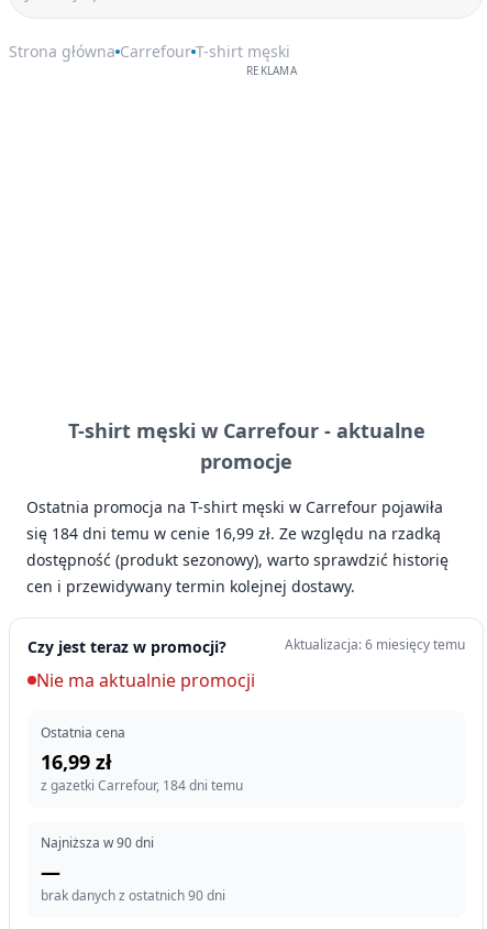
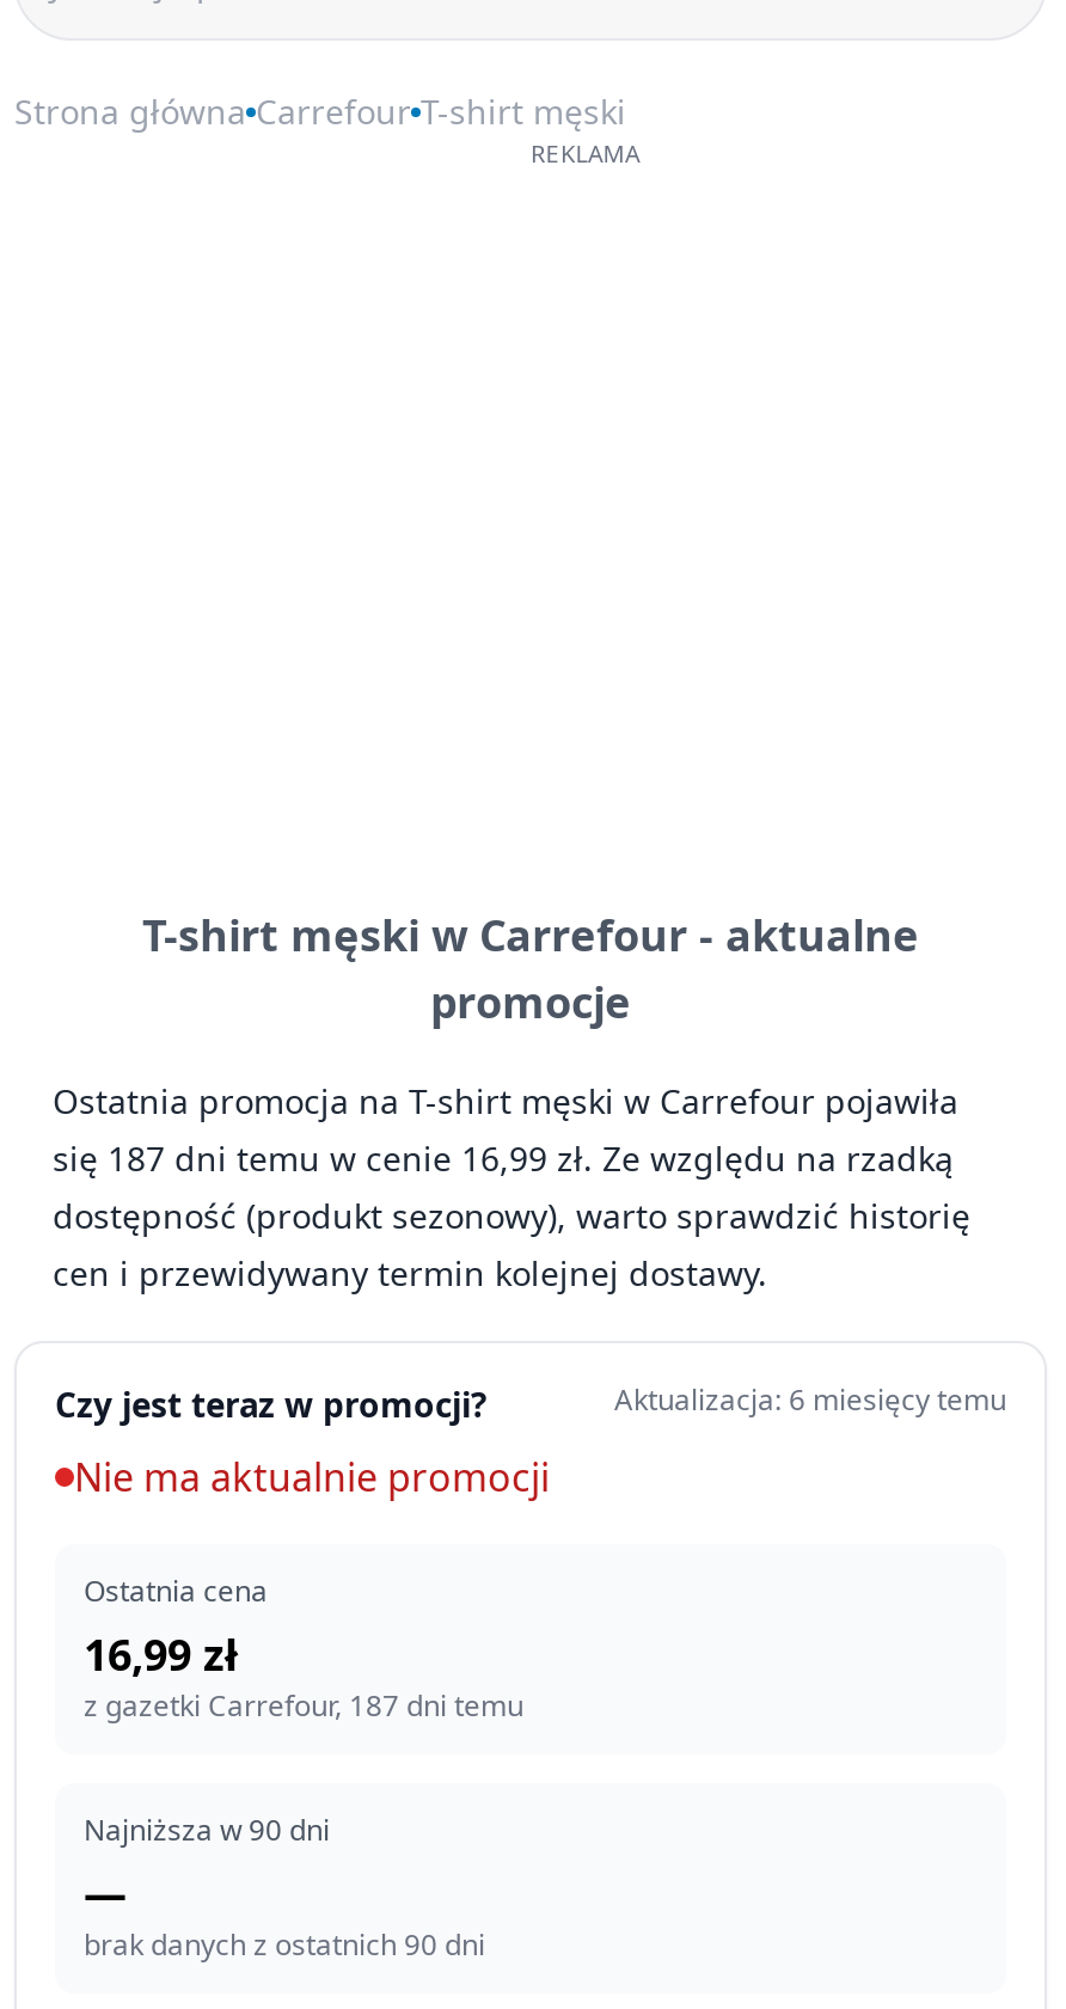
[26,523,441,544] się 184 dni temu w cenie 16,99 zł. Ze względu na rzadką -> [53,1135,954,1181] się 187 dni temu w cenie 16,99 zł. Ze względu na rzadką
[41,776,243,795] z gazetki Carrefour, 184 dni temu -> [84,1685,523,1726] z gazetki Carrefour, 187 dni temu

